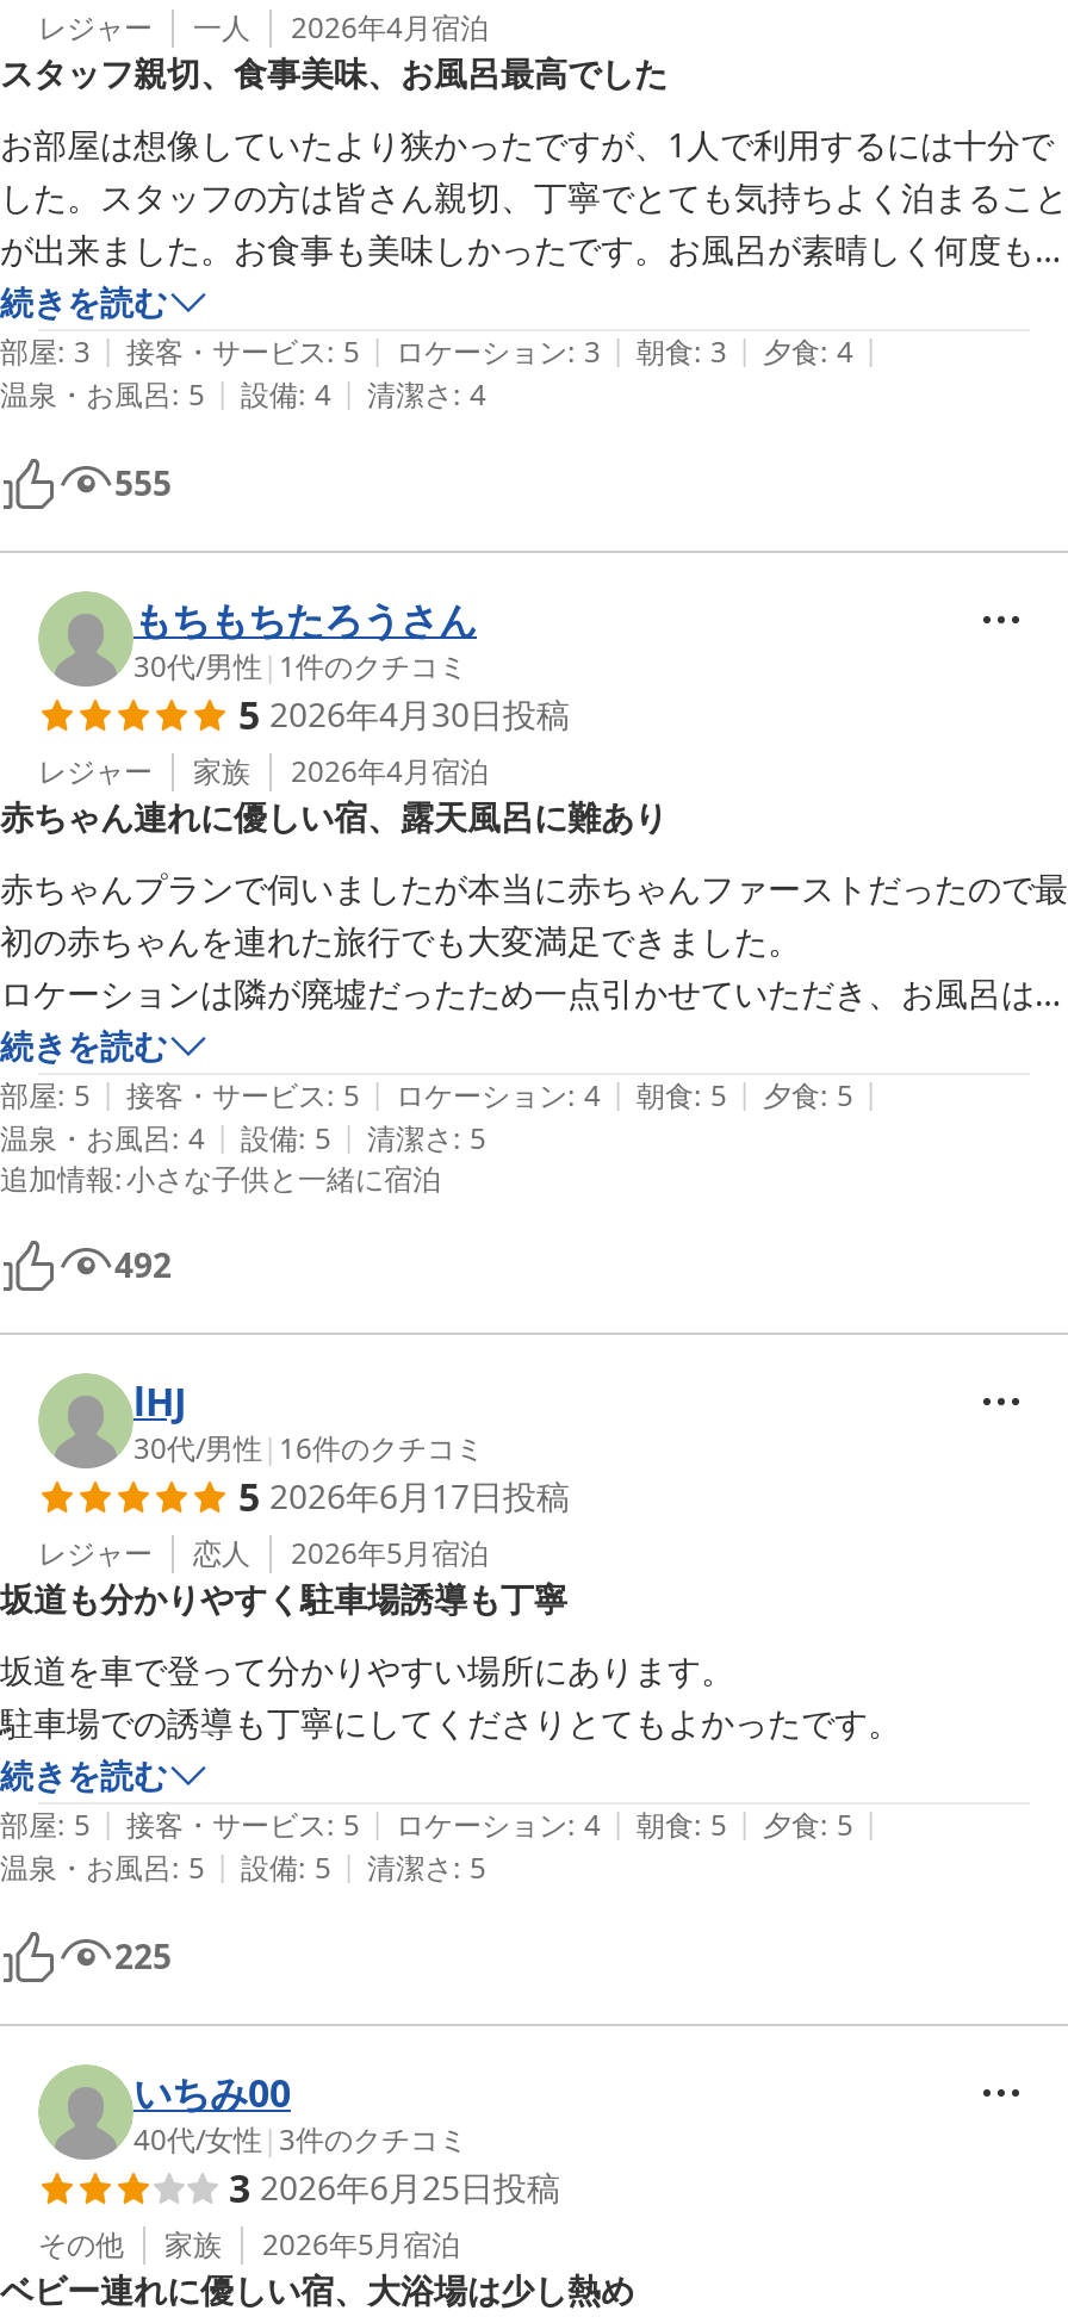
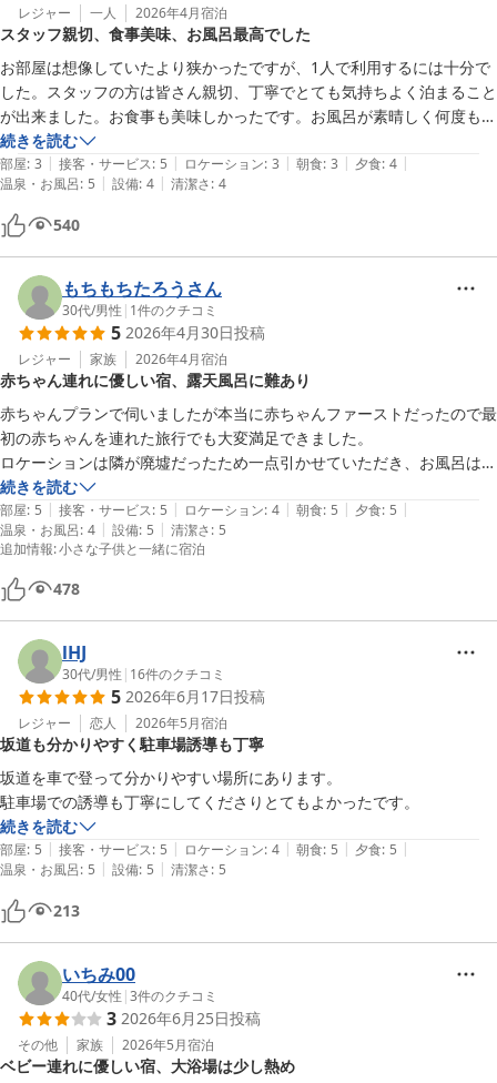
[114,460,172,505] 555 -> [53,214,80,235] 540
[114,1242,172,1287] 492 -> [53,578,80,599] 478
[114,1933,172,1979] 225 -> [53,900,80,921] 213

